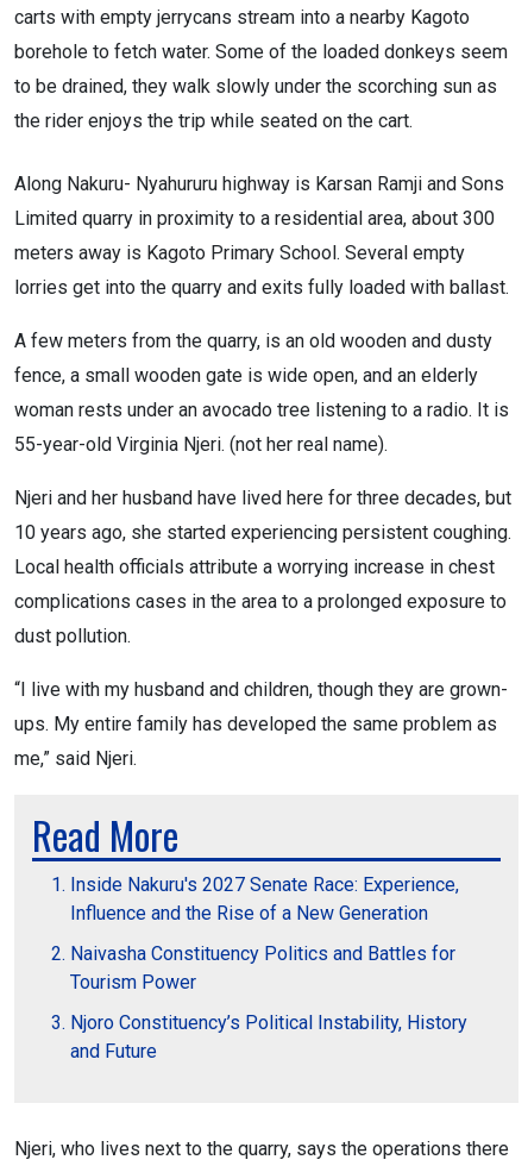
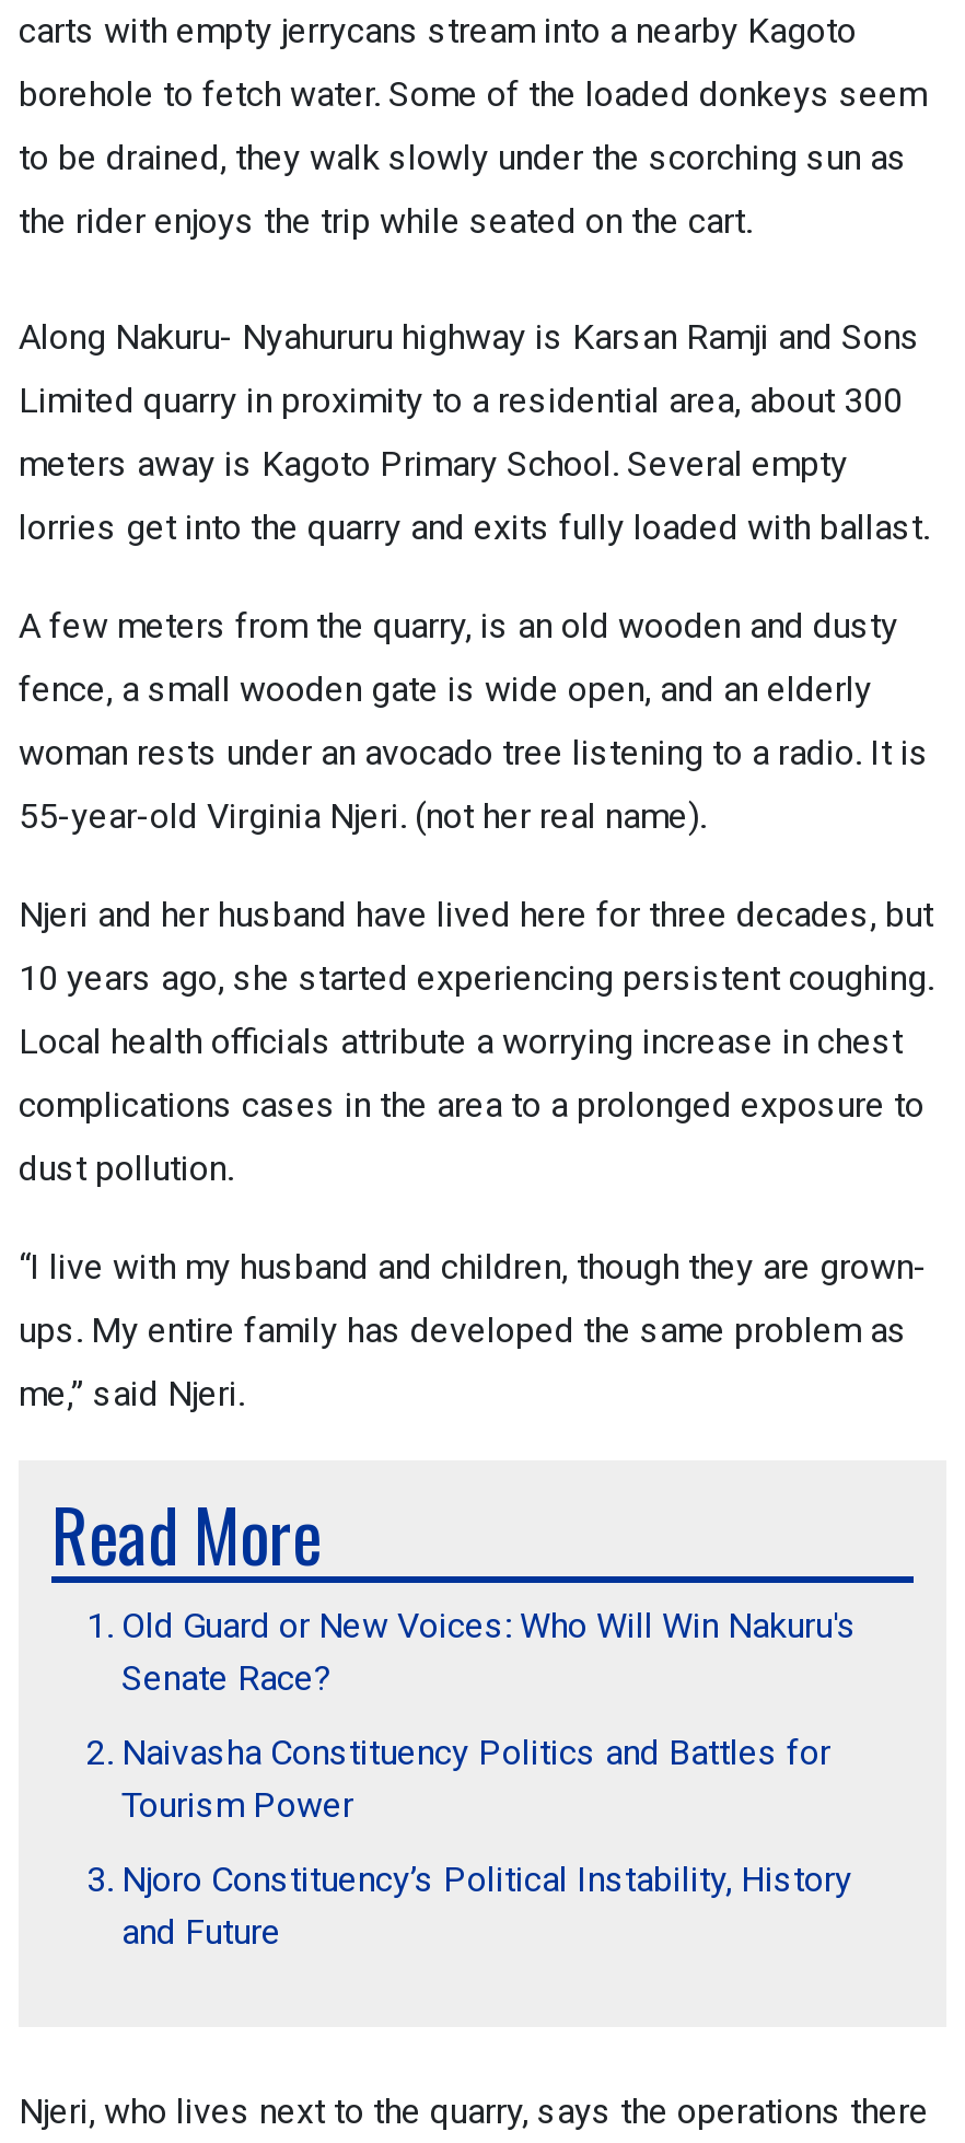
[70,874,459,925] Inside Nakuru's 2027 Senate Race: Experience, | Influence and the Rise of a New Generation -> [121,1606,857,1700] Old Guard or New Voices: Who Will Win Nakuru's | Senate Race?

